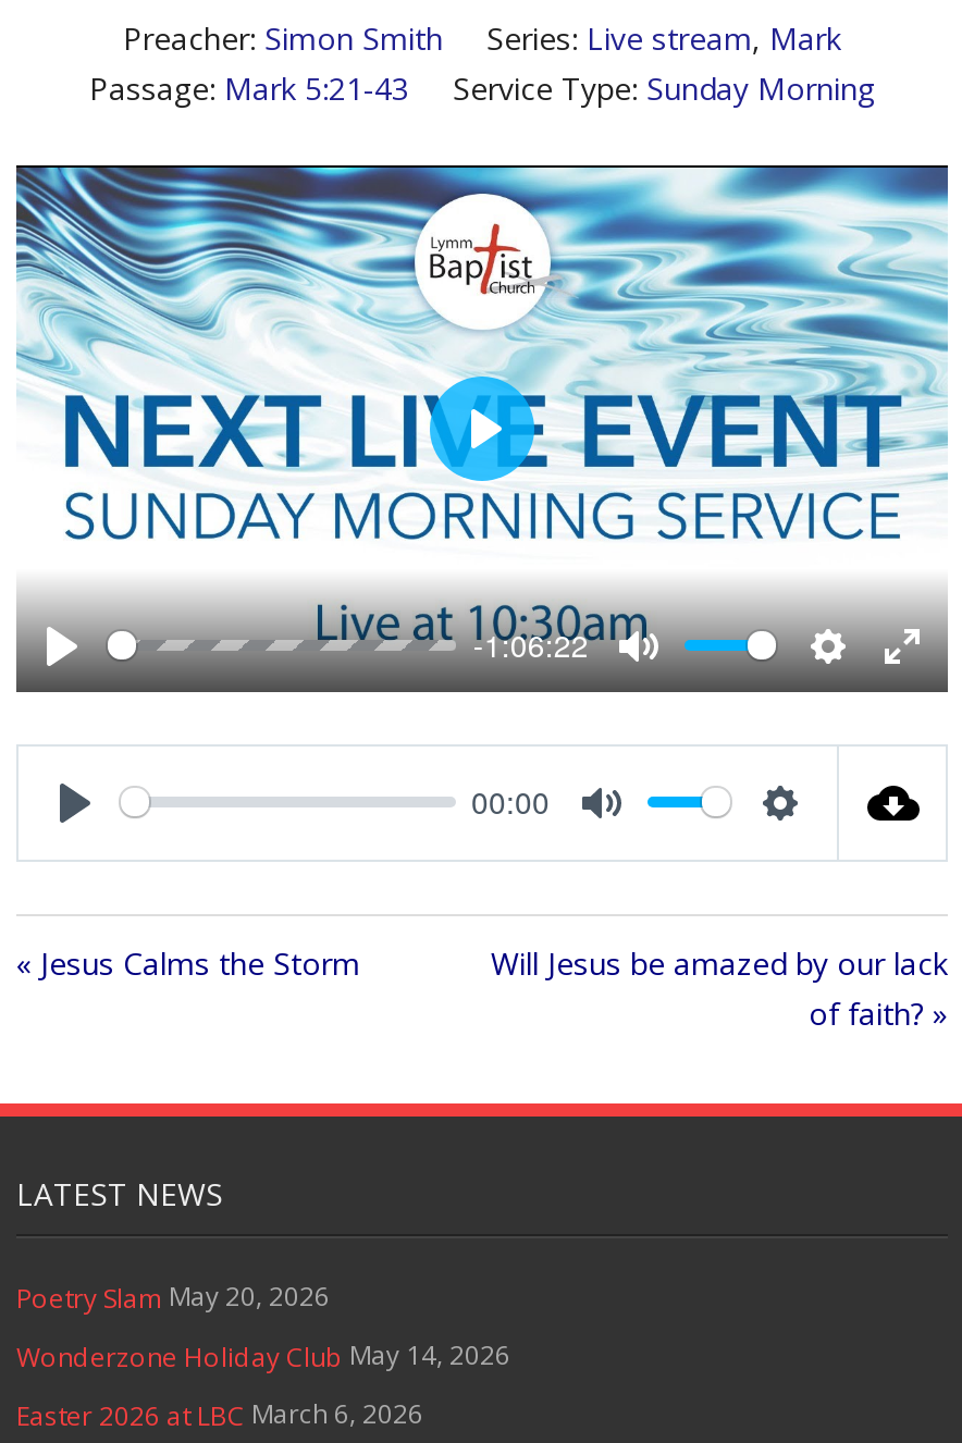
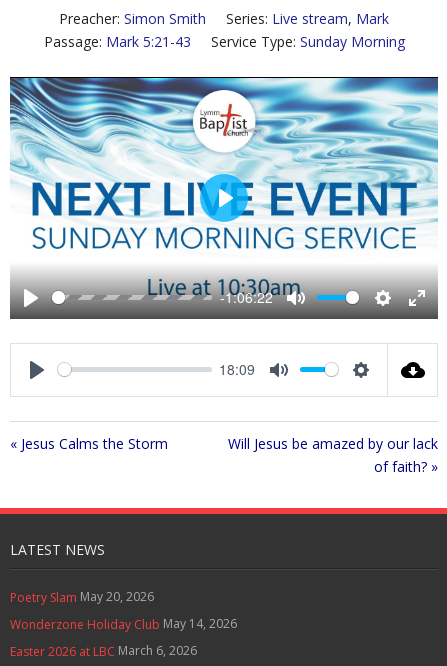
[471,779,550,823] 00:00 -> [219,359,255,379] 18:09

